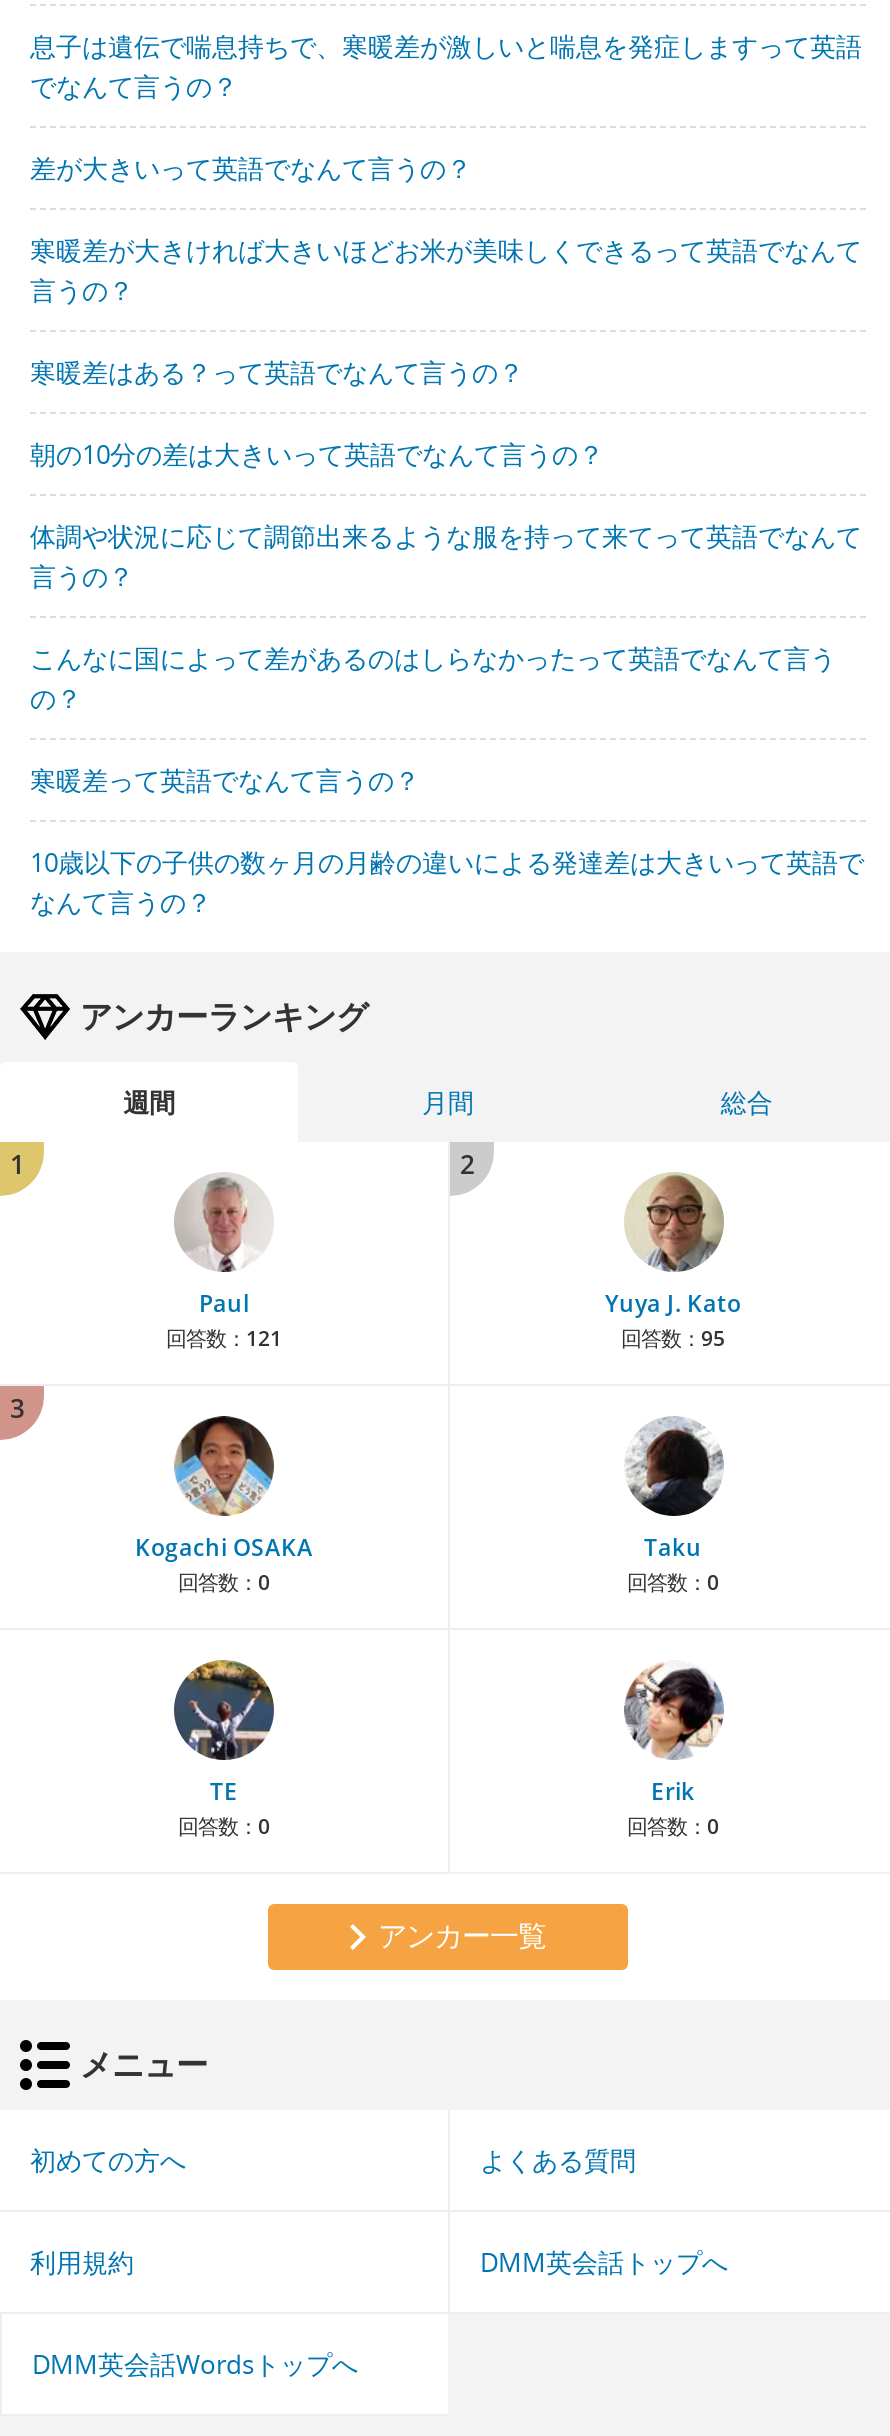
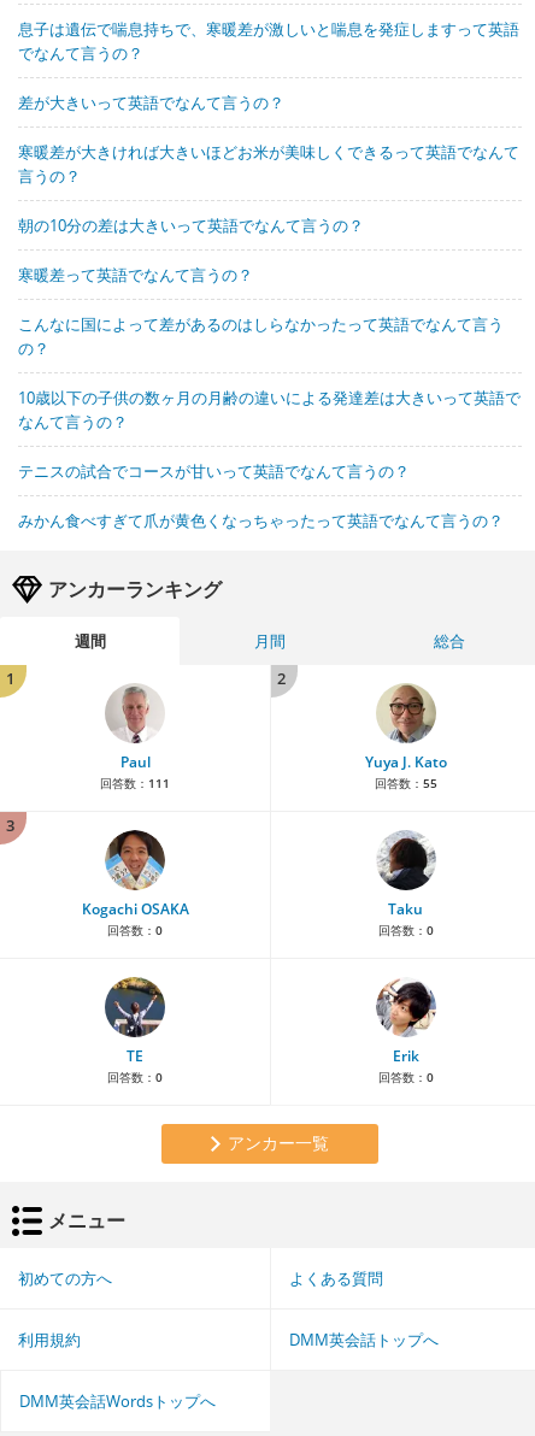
[30,354,524,390] 寒暖差はある？って英語でなんて言うの？ -> none
moved [30,436,604,472] -> [18,214,364,236]: 朝の10分の差は大きいって英語でなんて言うの？
[30,518,862,594] 体調や状況に応じて調節出来るような服を持って来てって英語でなんて | 言うの？ -> none
moved [30,640,836,716] -> [18,313,504,359]: こんなに国によって差があるのはしらなかったって英語でなんて言う | の？
moved [30,762,420,798] -> [18,264,253,285]: 寒暖差って英語でなんて言うの？
moved [30,844,864,920] -> [18,386,521,432]: 10歳以下の子供の数ヶ月の月齢の違いによる発達差は大きいって英語で | なんて言うの？
none -> [18,460,504,531] テニスの試合でコースが甘いって英語でなんて言うの？ | みかん食べすぎて爪が黄色くなっちゃったって英語でなんて言うの？
[166,1324,282,1352] 回答数：121 -> [100,774,170,791] 回答数：111
[621,1324,725,1352] 回答数：95 -> [374,774,437,791] 回答数：55

